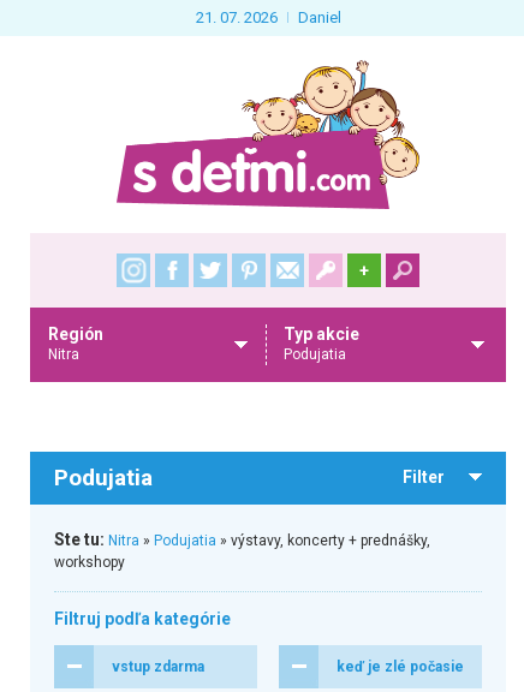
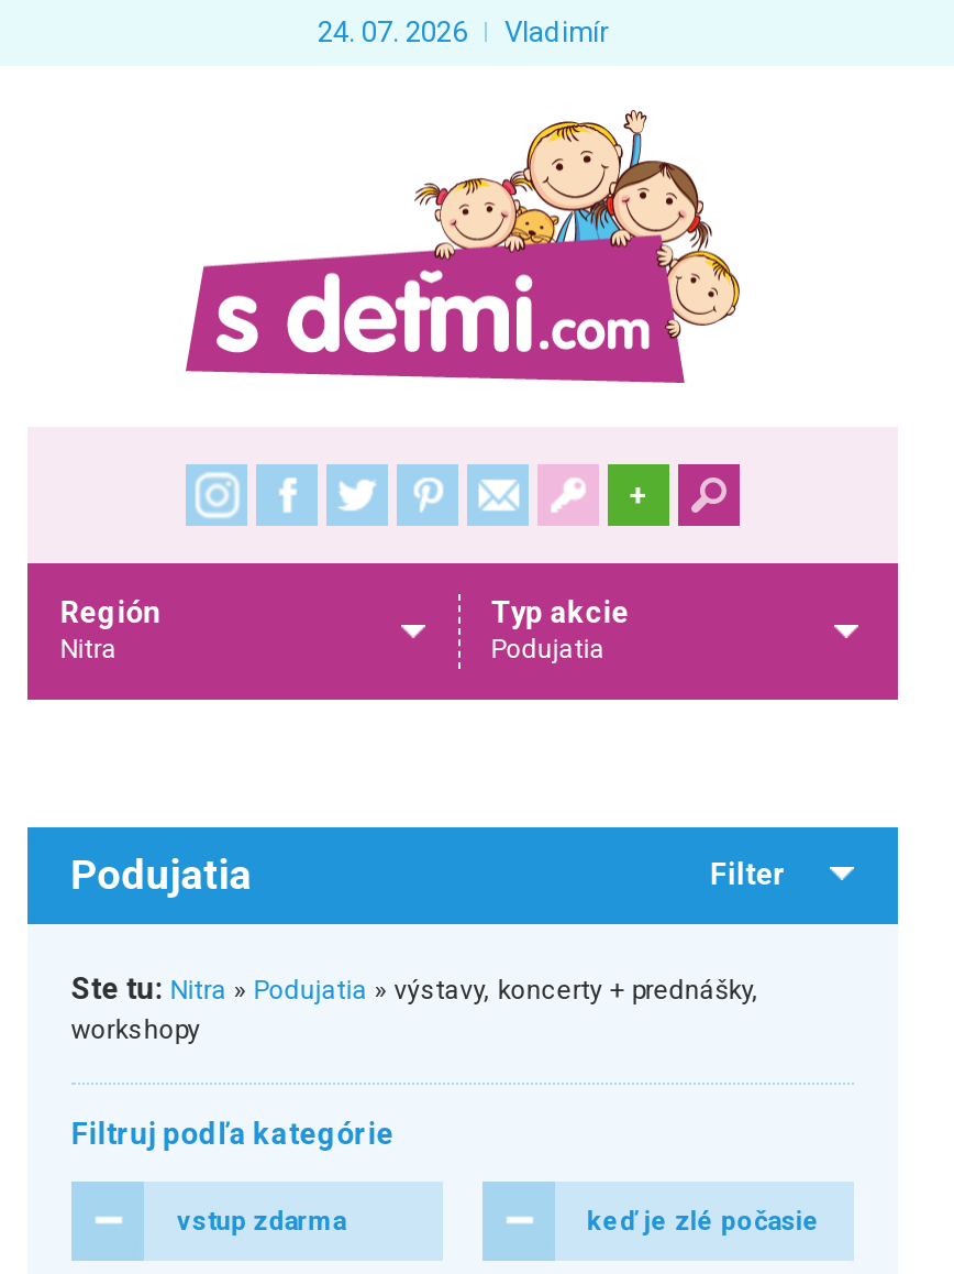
[195,8,341,26] 21. 07. 2026 | Daniel -> [318,15,608,48] 24. 07. 2026 | Vladimír

